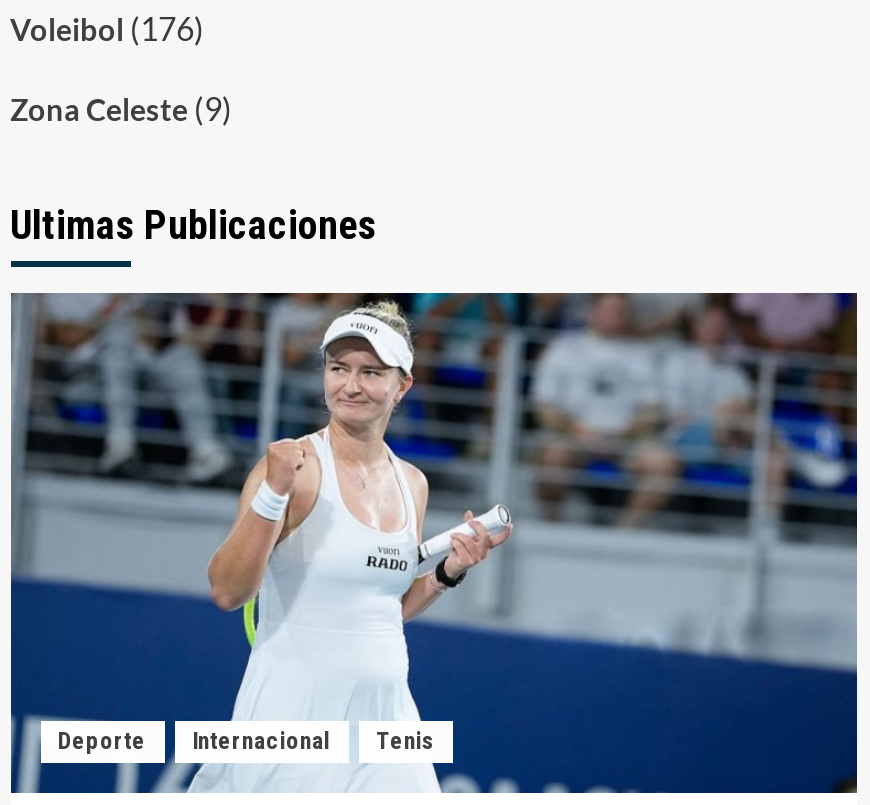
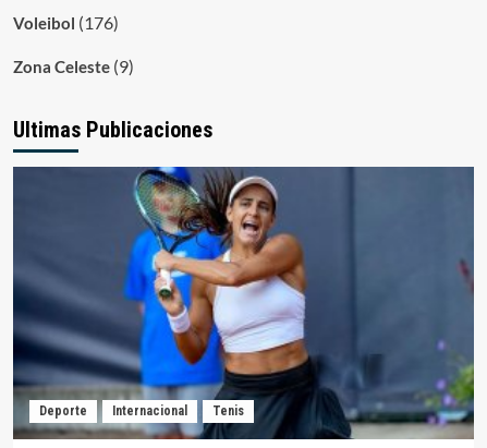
[11,291,859,795] [image] -> [13,166,475,440] [image]

